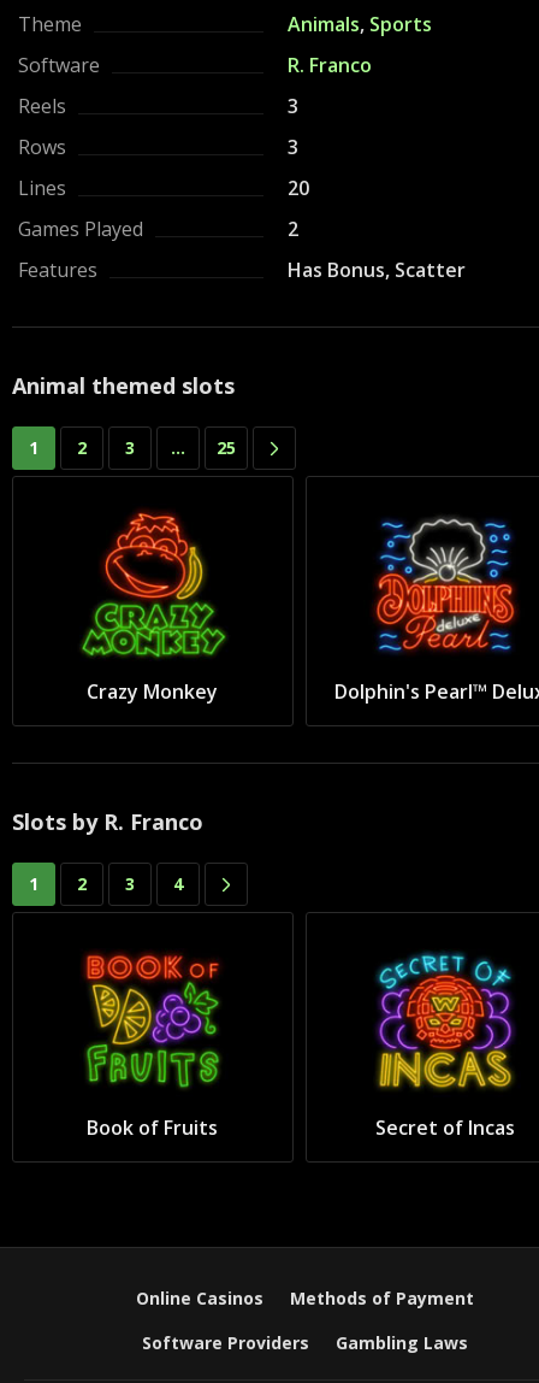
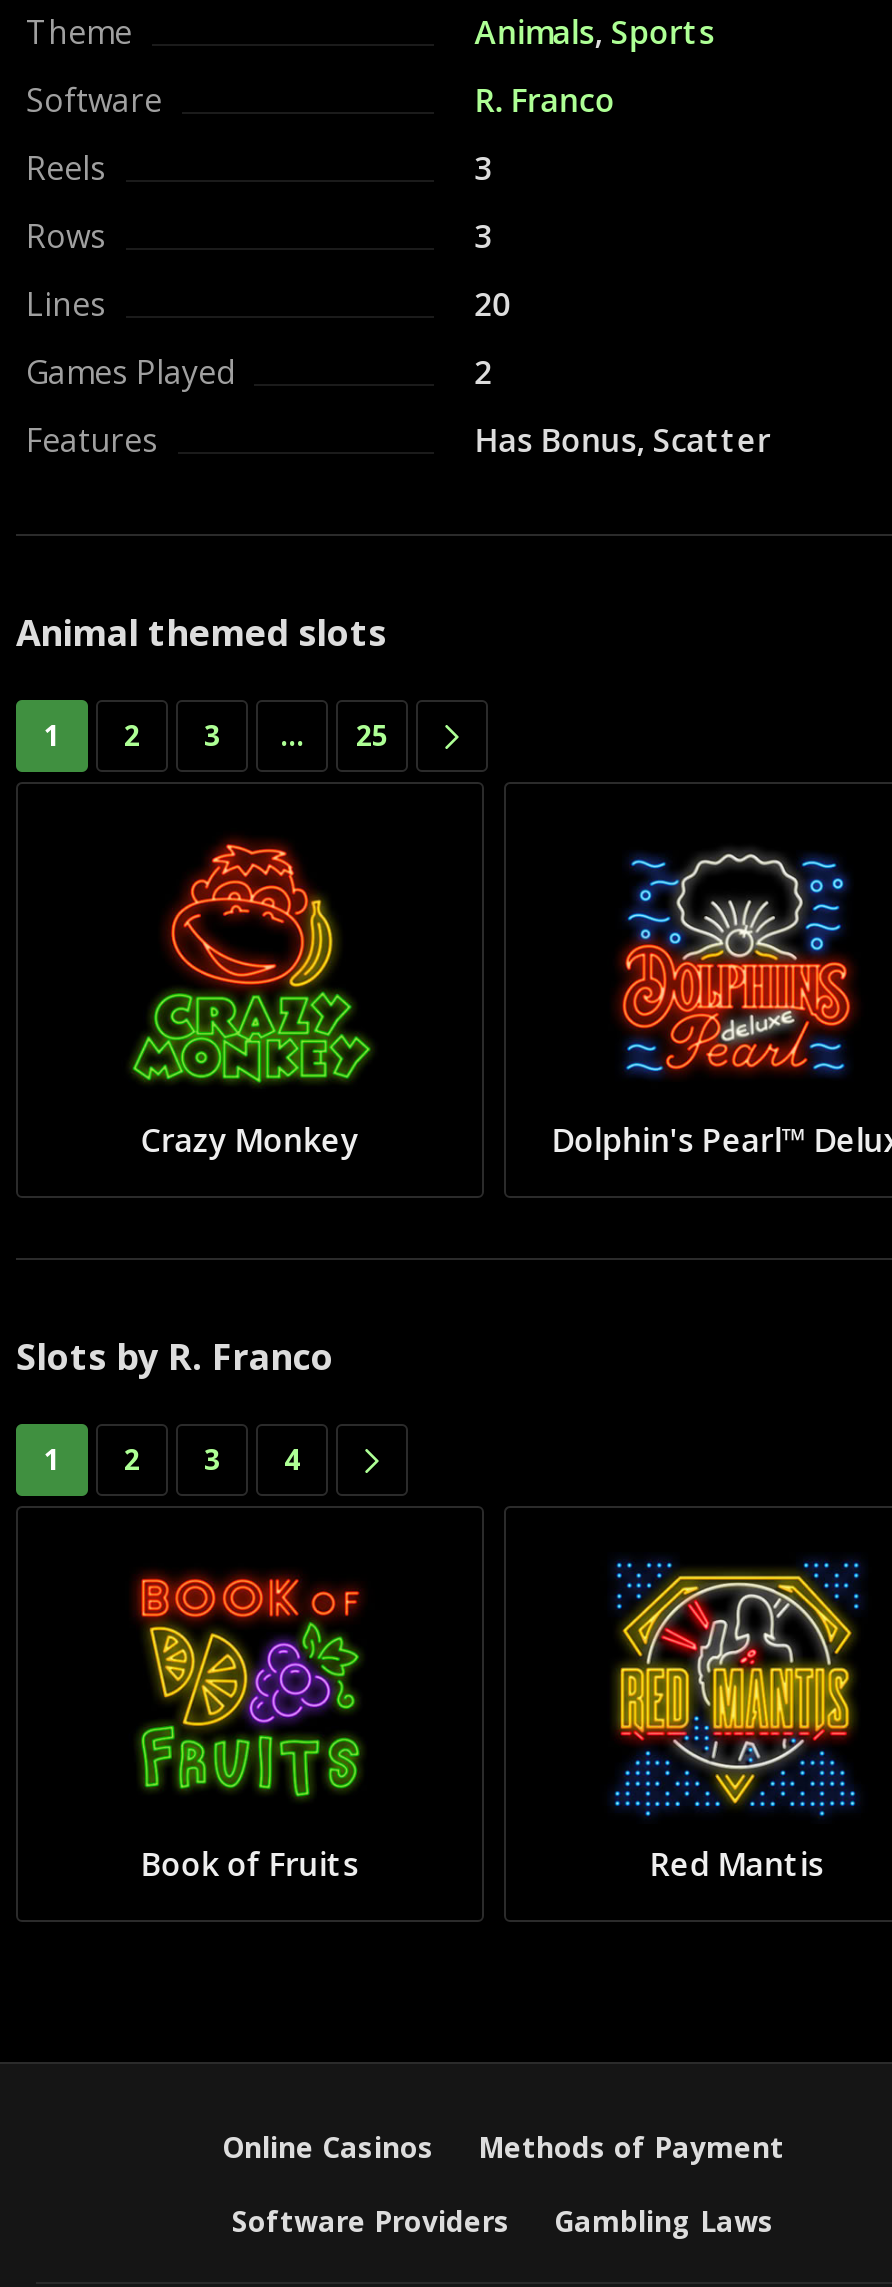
[371,944,521,1141] [image] | Secret of Incas -> [610,1558,864,1886] [image] | Red Mantis

